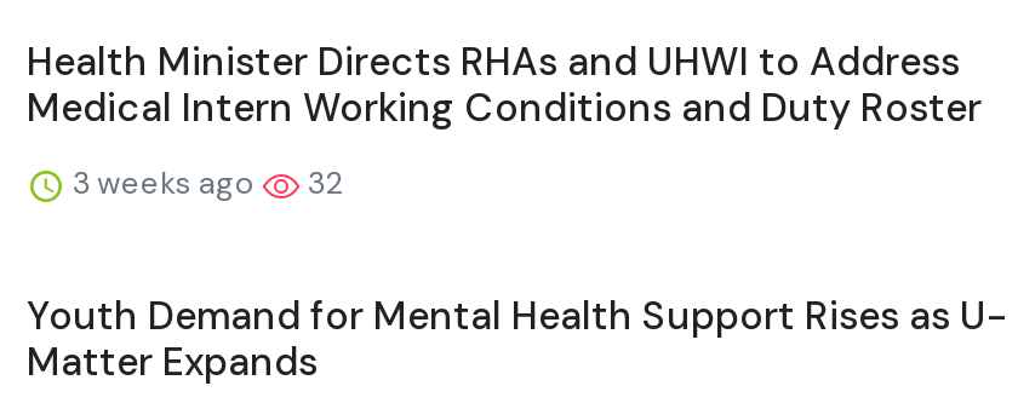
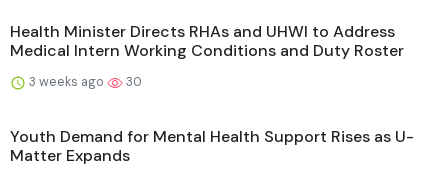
[65,161,342,203] 3 weeks ago 32 -> [26,73,142,90] 3 weeks ago 30

